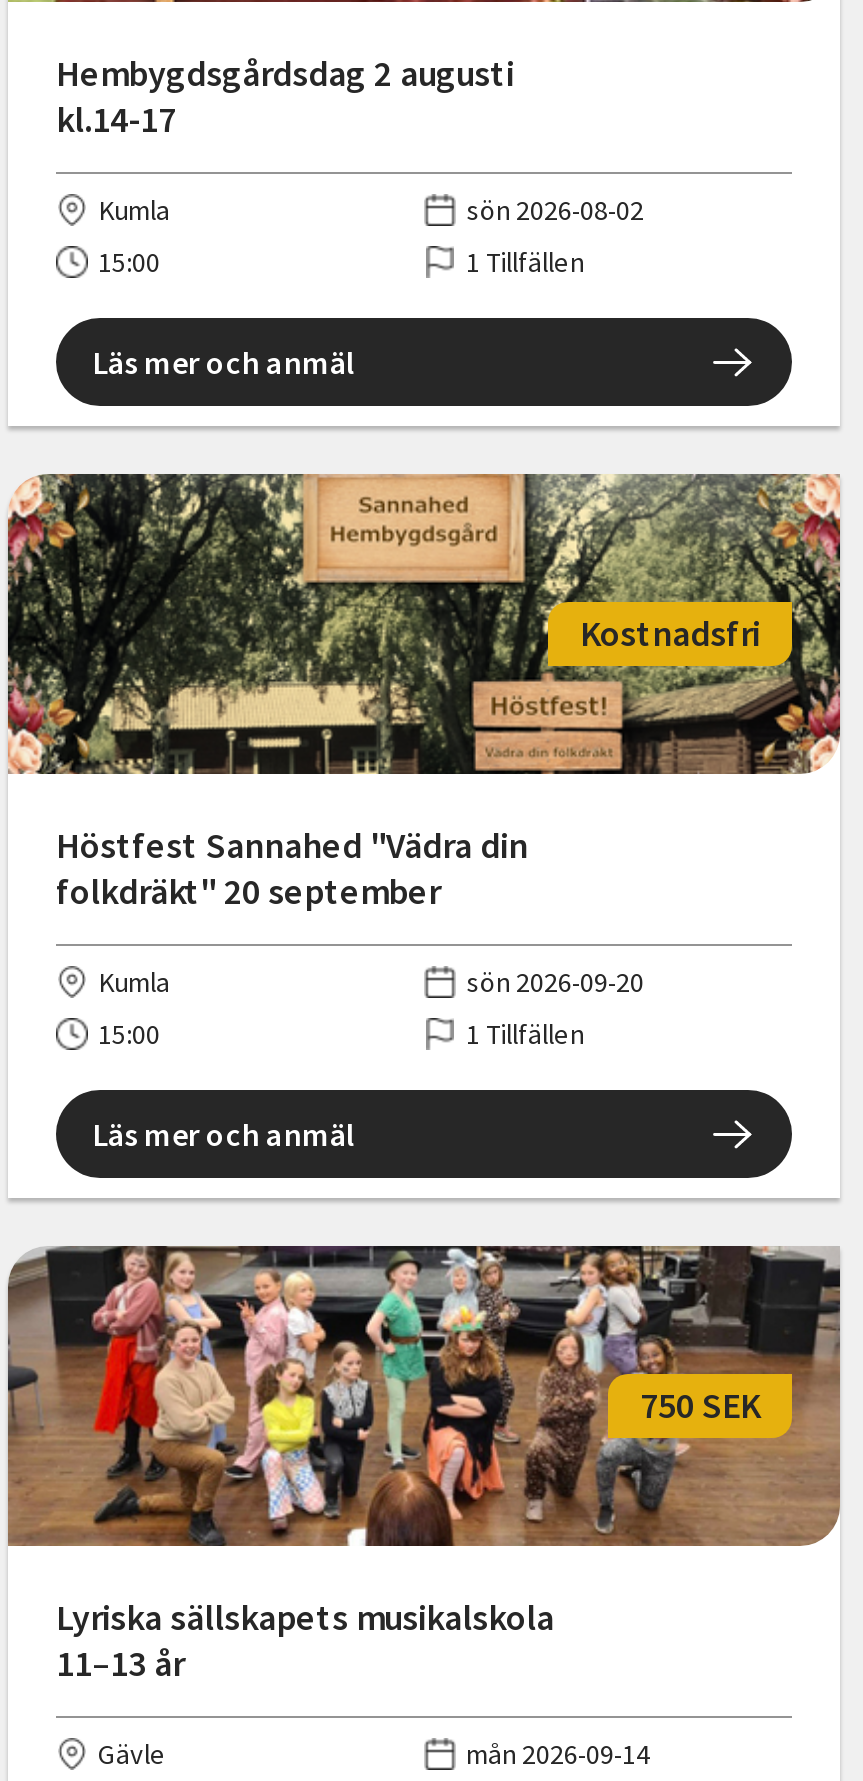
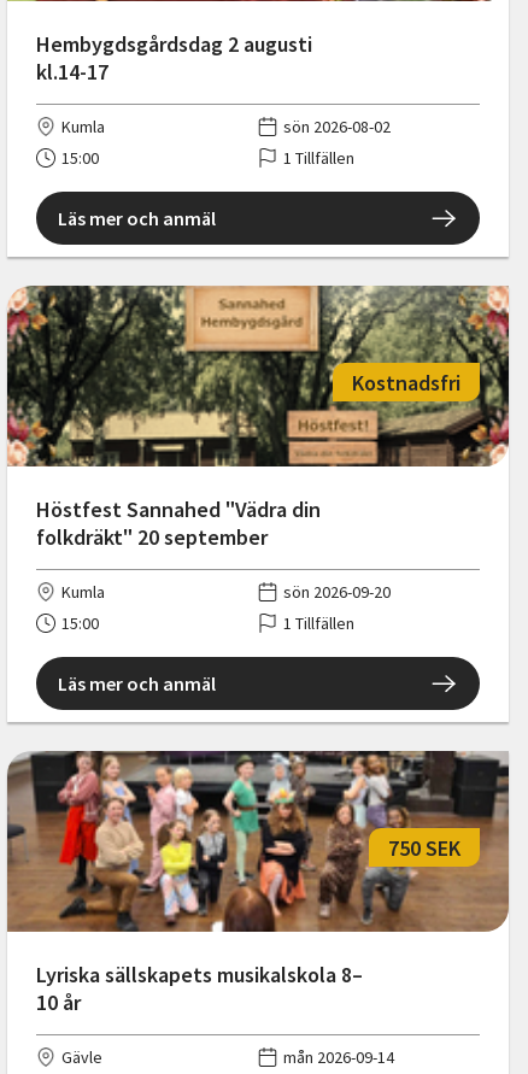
[56,1594,554,1686] Lyriska sällskapets musikalskola | 11–13 år -> [36,961,363,1016] Lyriska sällskapets musikalskola 8– | 10 år

